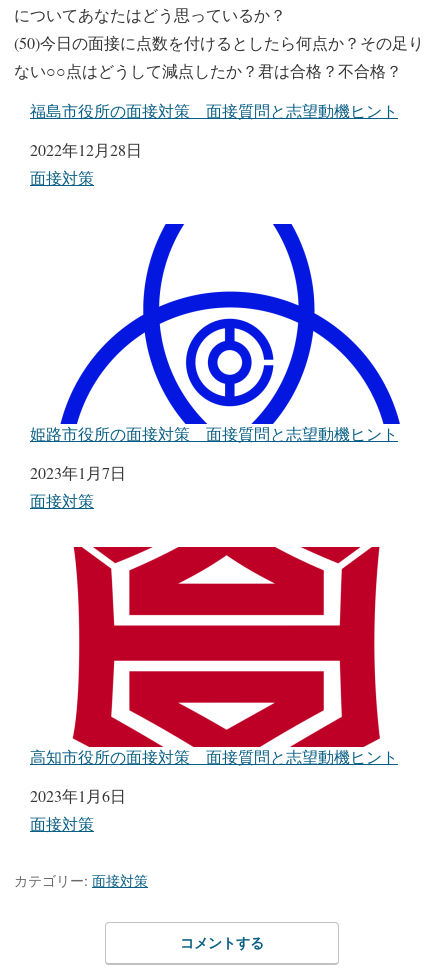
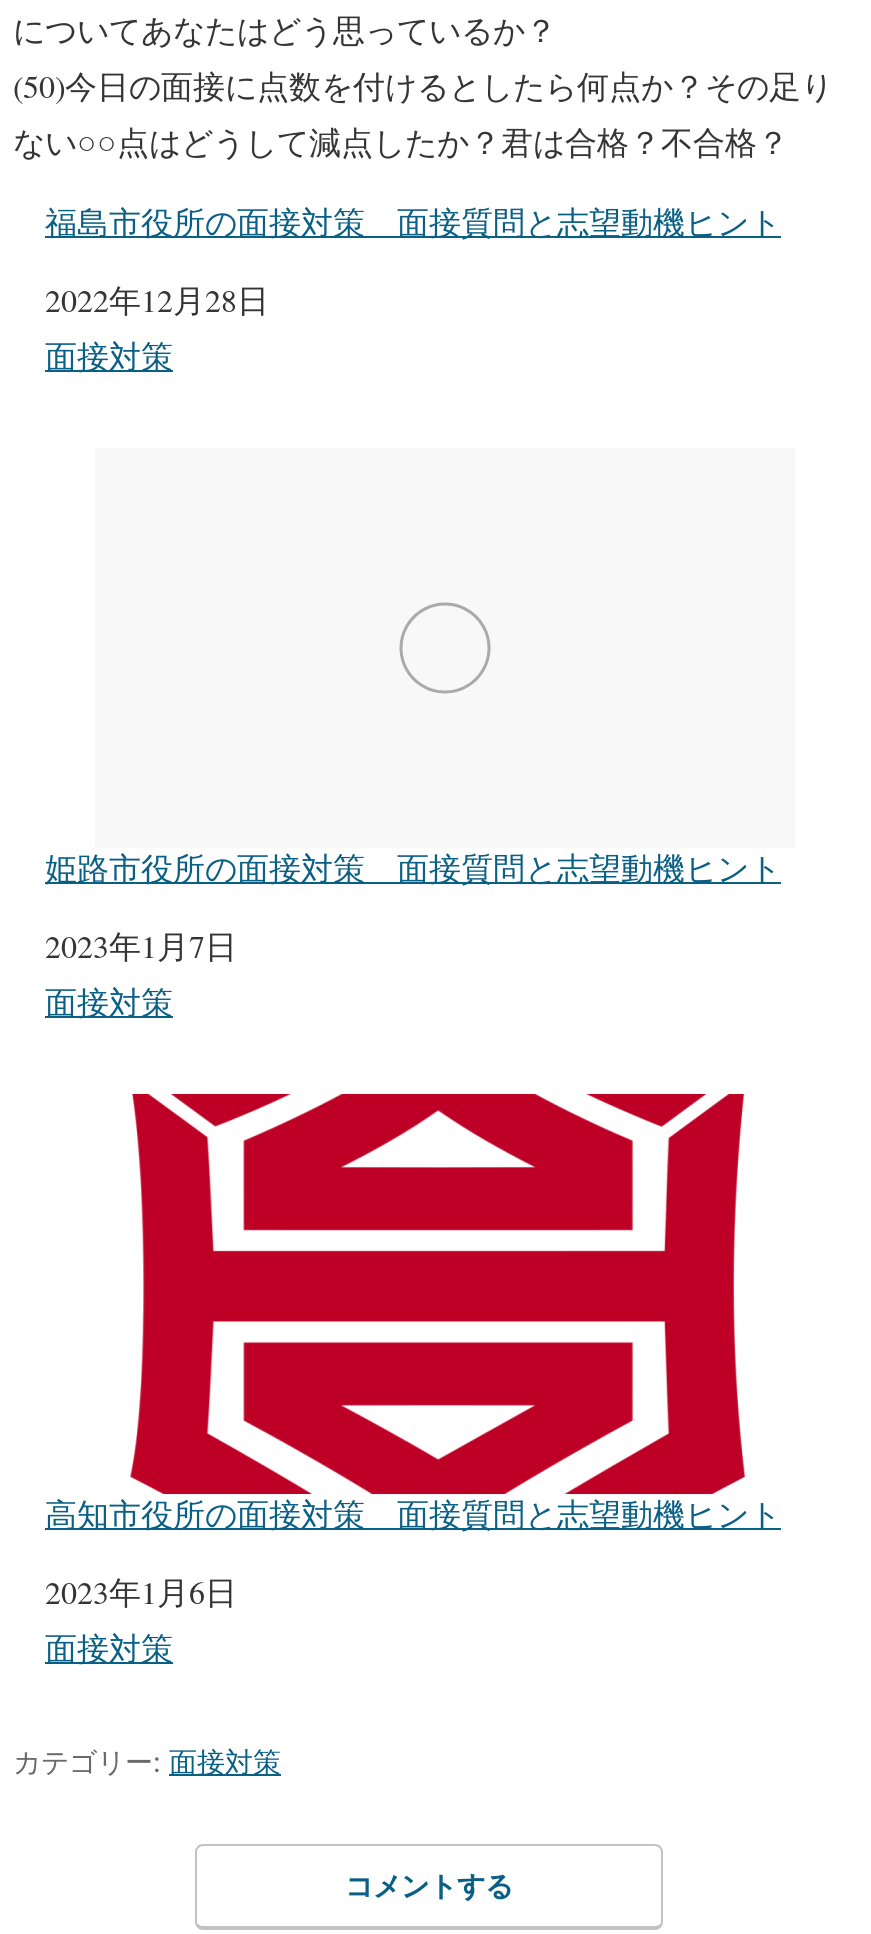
[61,223,400,420] [image] -> none

